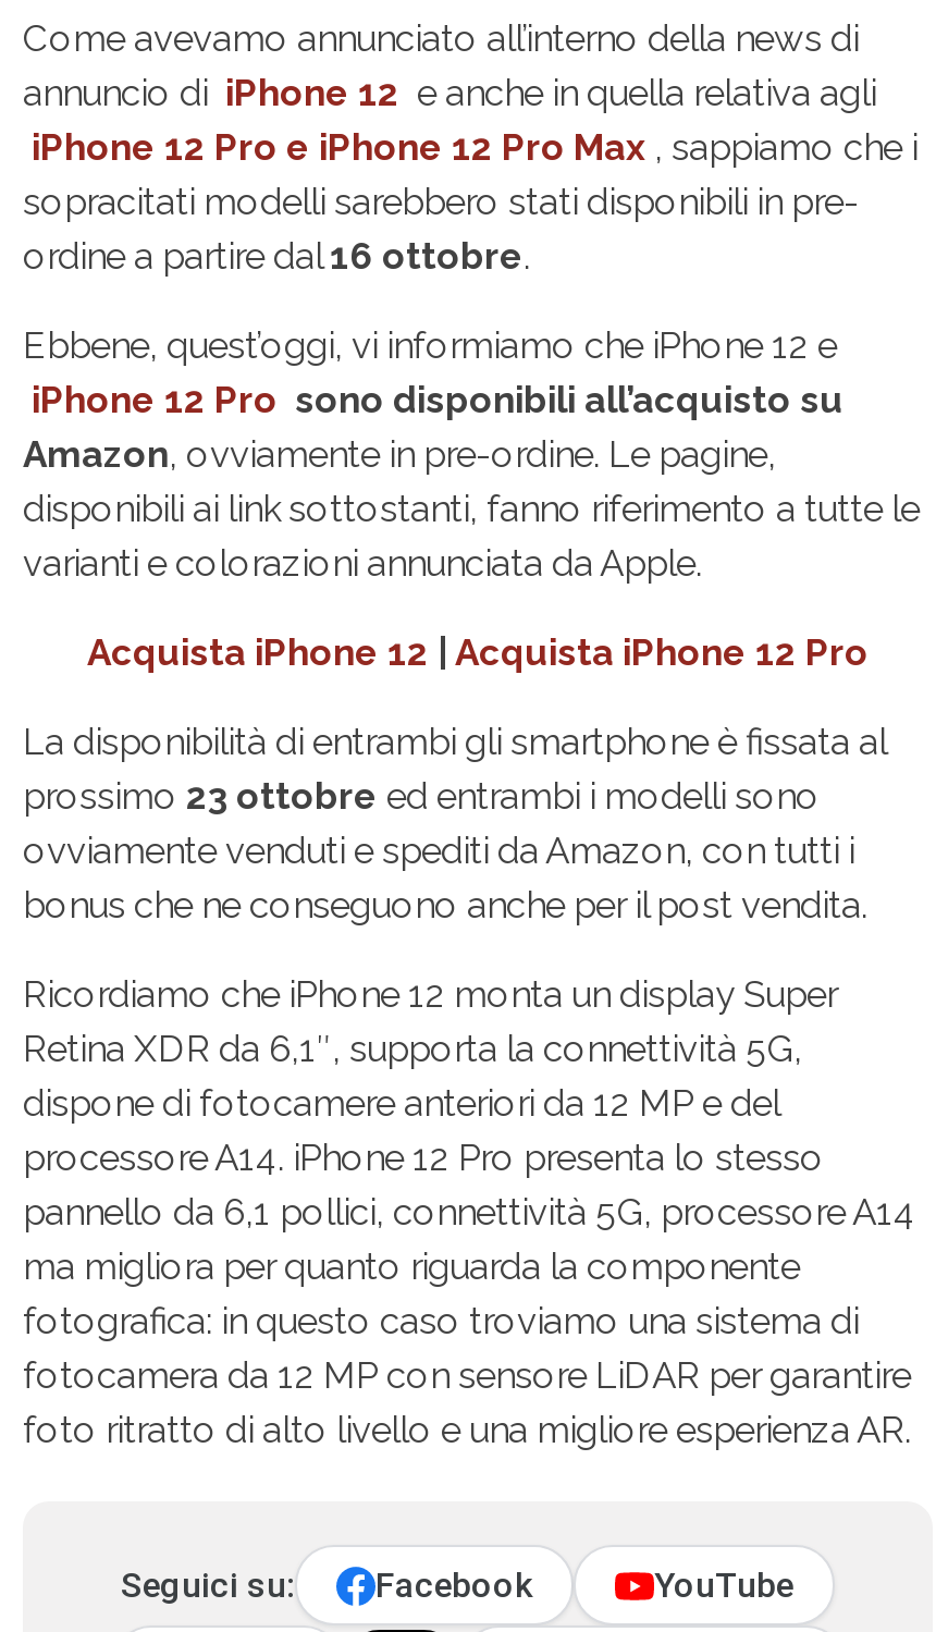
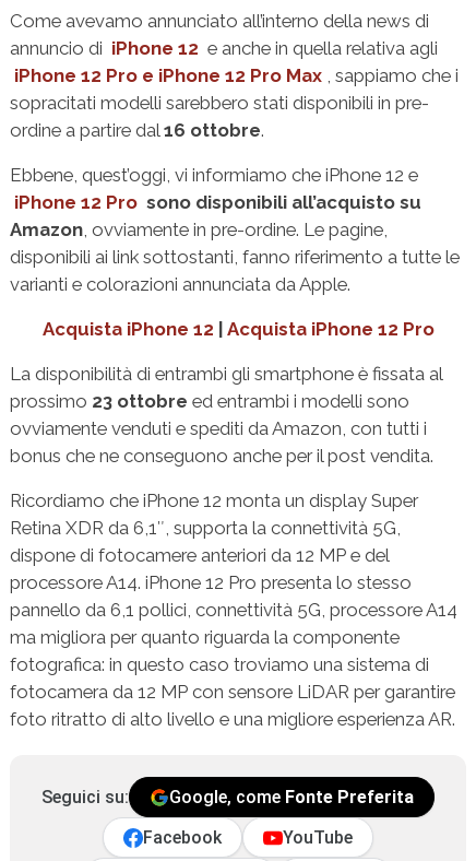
none -> [169,787,414,808] Google, come Fonte Preferita

